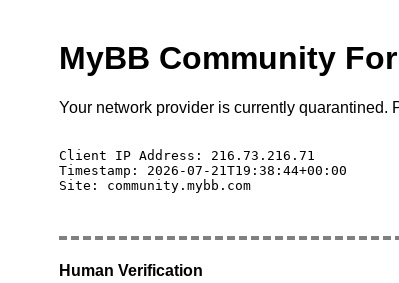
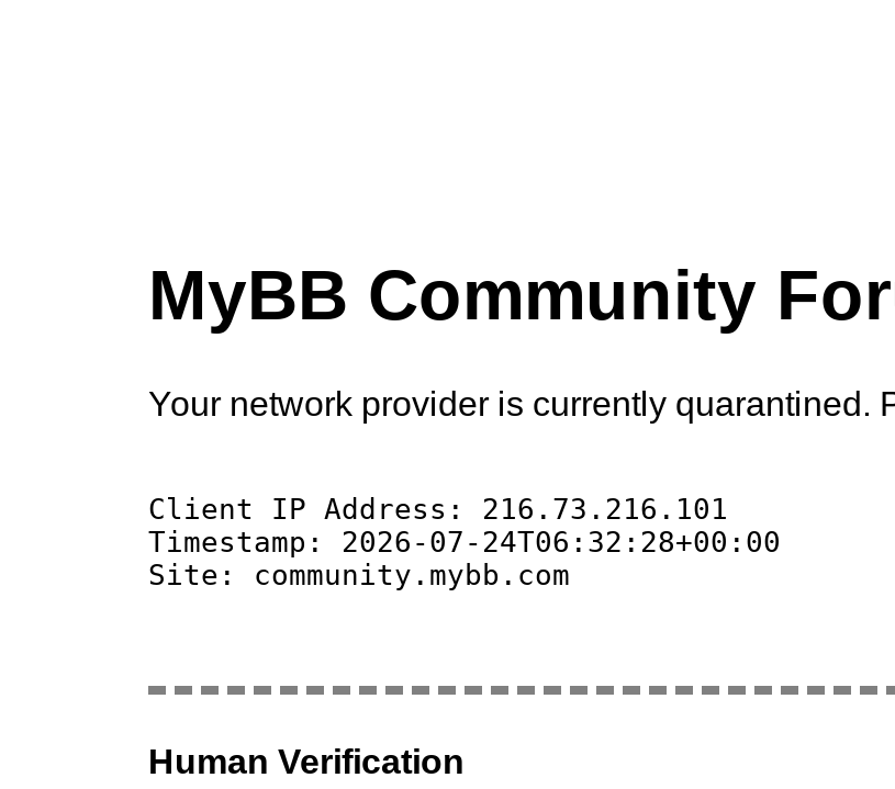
[59,148,323,163] Client IP Address: 216.73.216.71 -> [148,492,746,525] Client IP Address: 216.73.216.101
[59,163,347,178] Timestamp: 2026-07-21T19:38:44+00:00 -> [148,525,781,558] Timestamp: 2026-07-24T06:32:28+00:00

